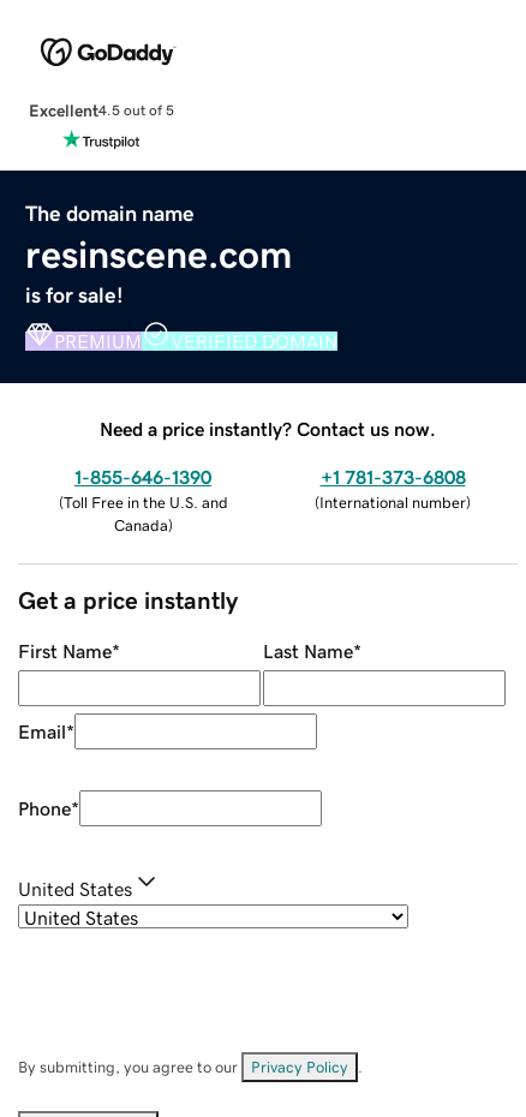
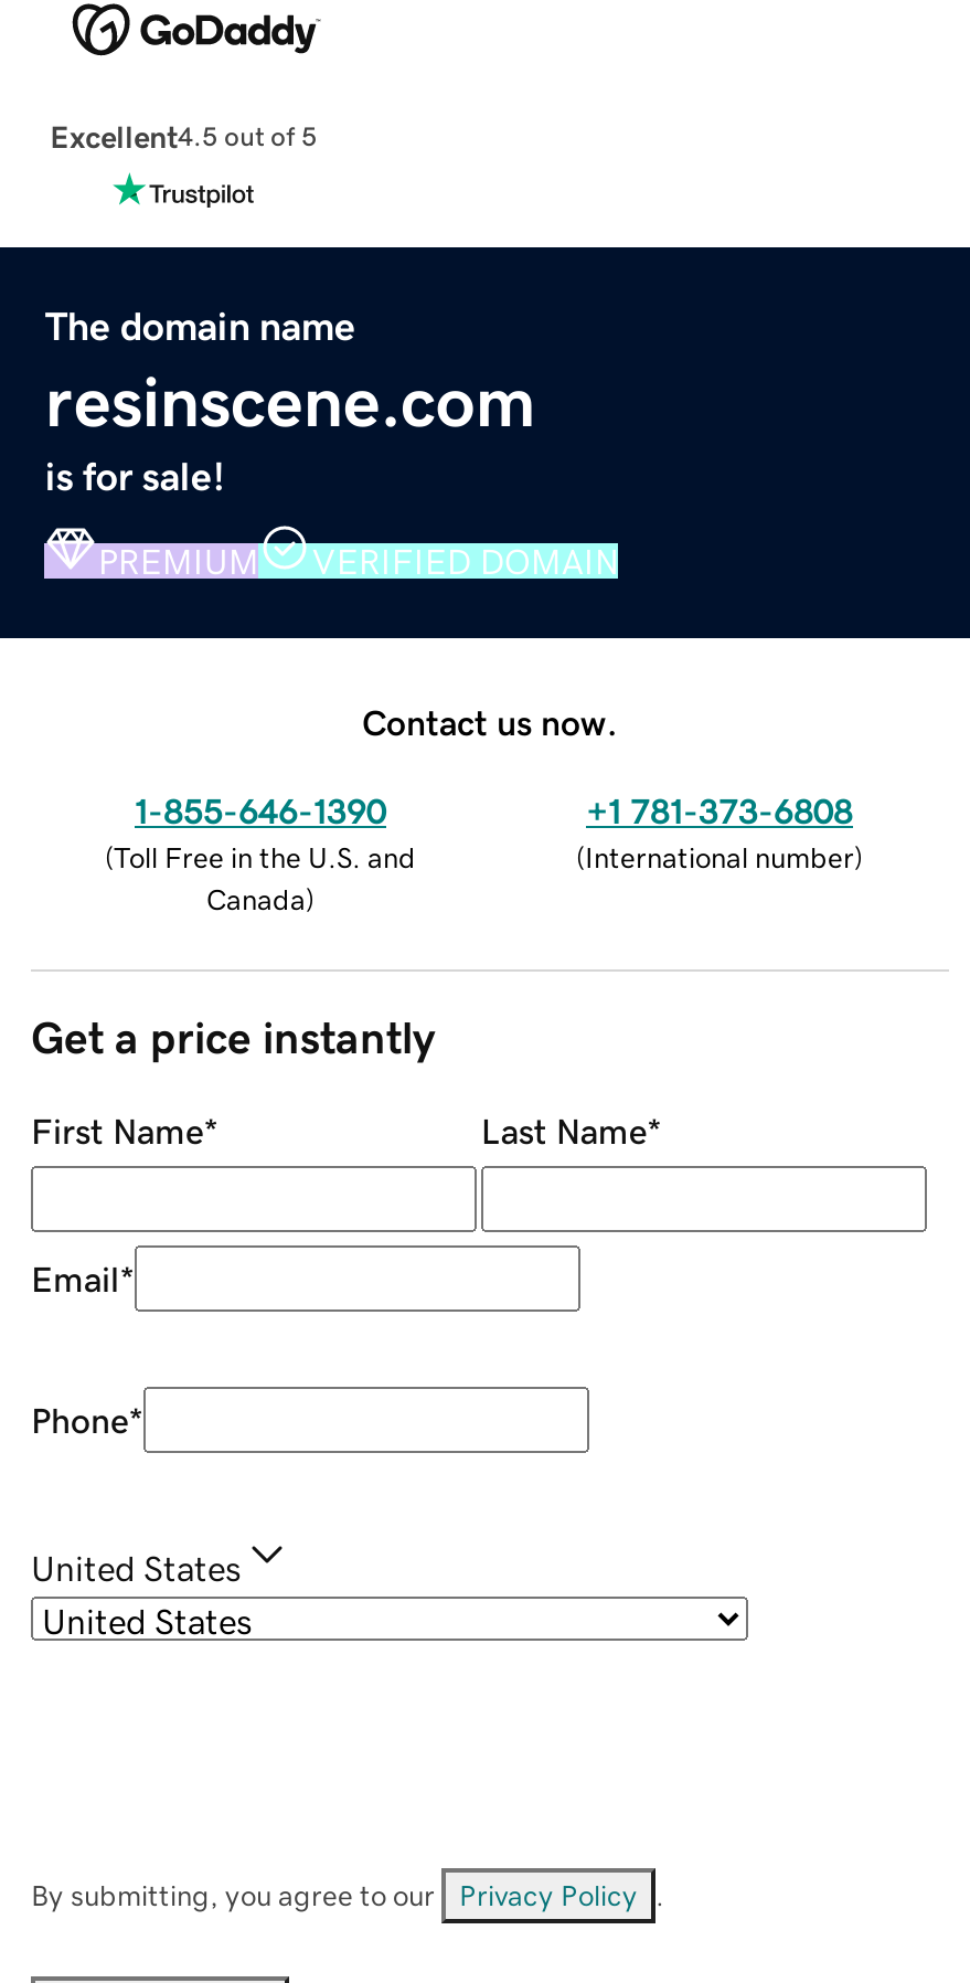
[100,419,436,438] Need a price instantly? Contact us now. -> [362,704,618,739] Contact us now.

